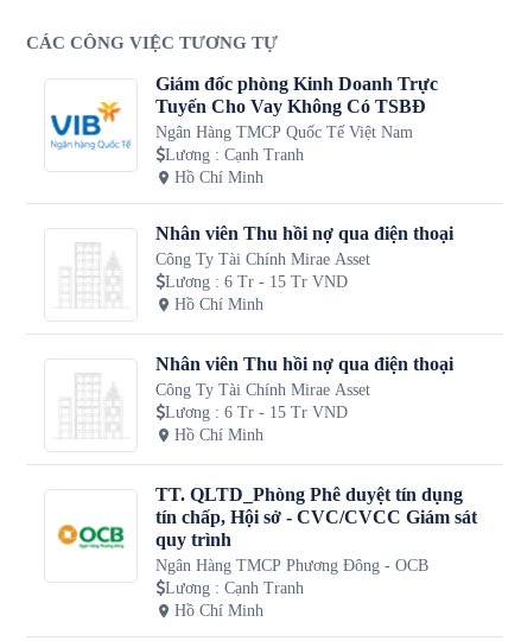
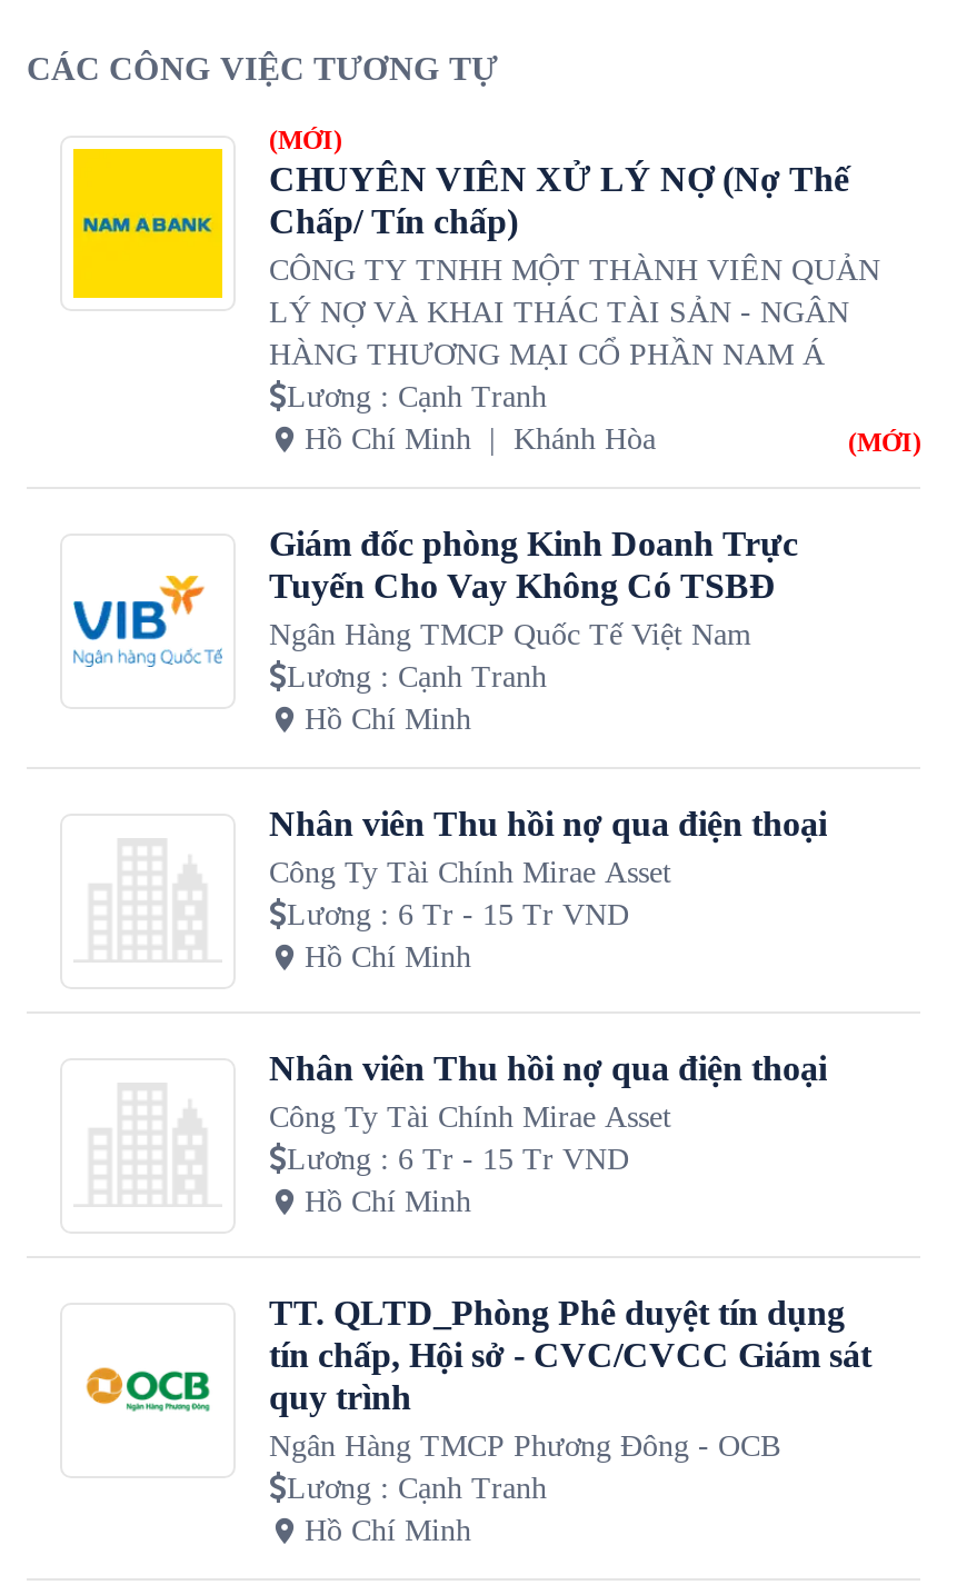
none -> [71,123,921,457] [image] | (MỚI) | CHUYÊN VIÊN XỬ LÝ NỢ (Nợ Thế | Chấp/ Tín chấp) | CÔNG TY TNHH MỘT THÀNH VIÊN QUẢN | LÝ NỢ VÀ KHAI THÁC TÀI SẢN - NGÂN | HÀNG THƯƠNG MẠI CỔ PHẦN NAM Á | Lương: Cạnh Tranh | Hồ Chí Minh | Khánh Hòa | (MỚI)

